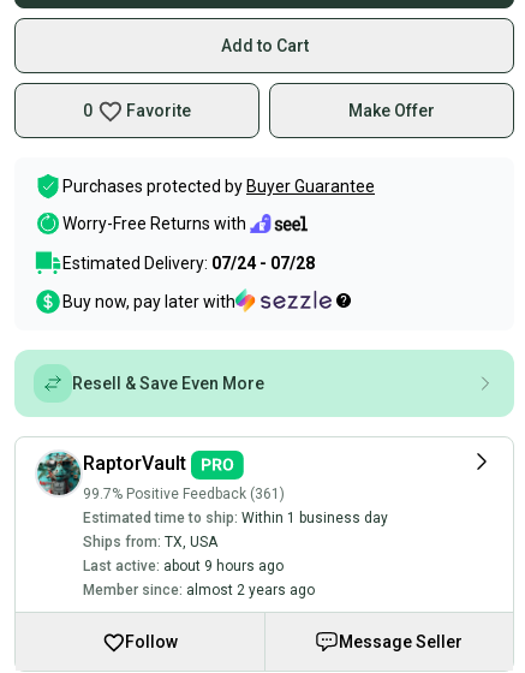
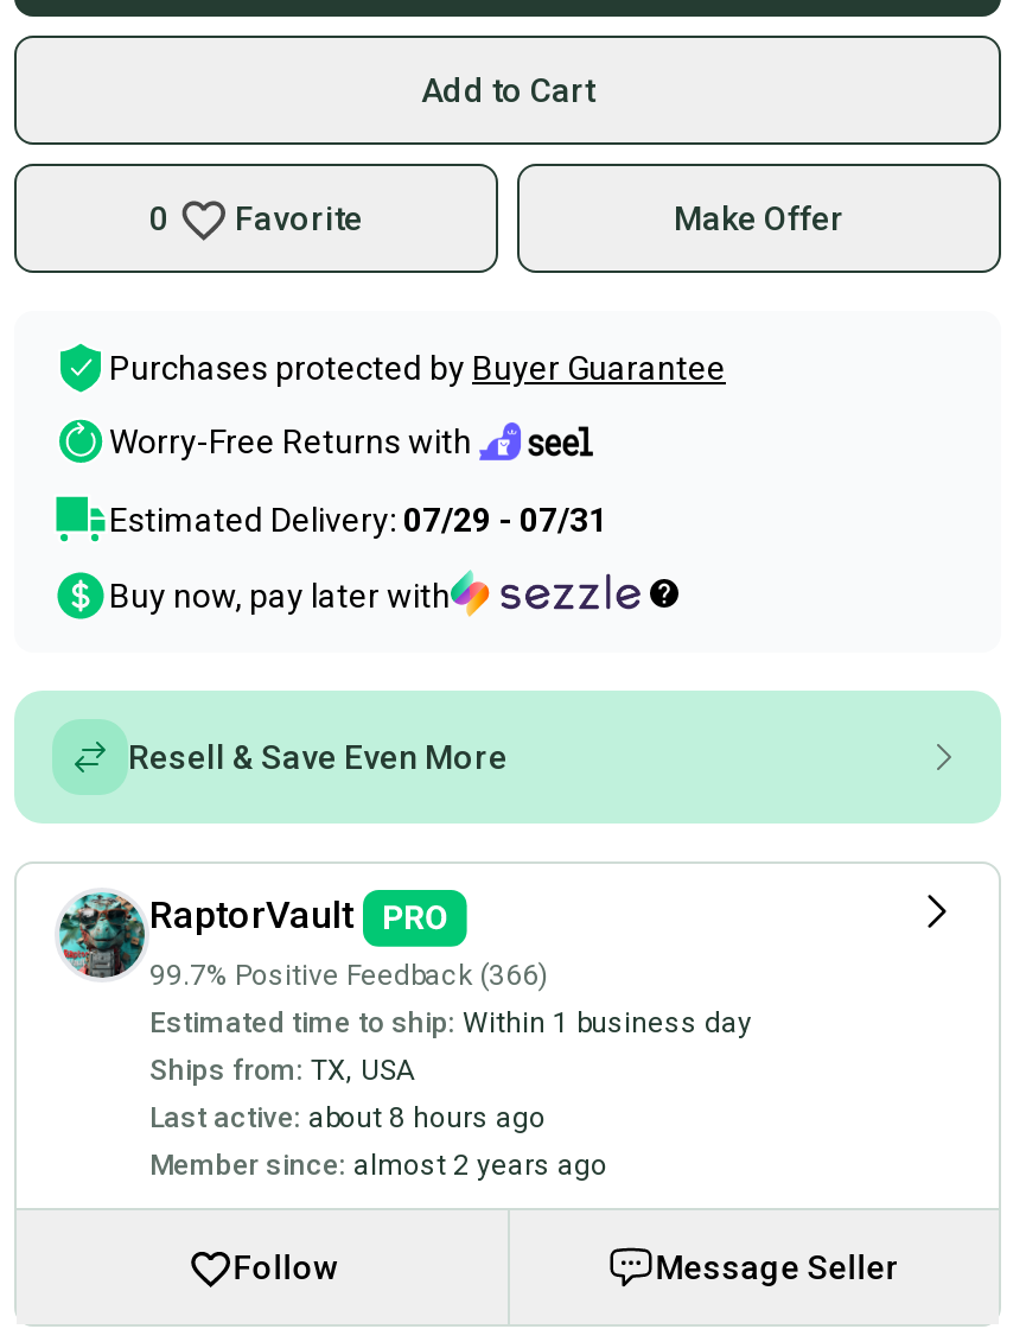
[62,254,315,273] Estimated Delivery: 07/24 - 07/28 -> [109,501,607,539] Estimated Delivery: 07/29 - 07/31
[83,485,285,502] 99.7% Positive Feedback (361) -> [149,958,548,992] 99.7% Positive Feedback (366)
[83,557,284,574] Last active: about 9 hours ago -> [149,1101,546,1134] Last active: about 8 hours ago

